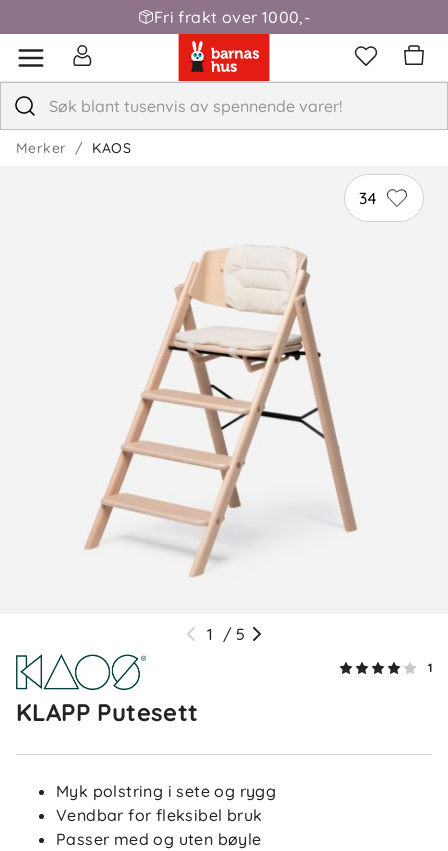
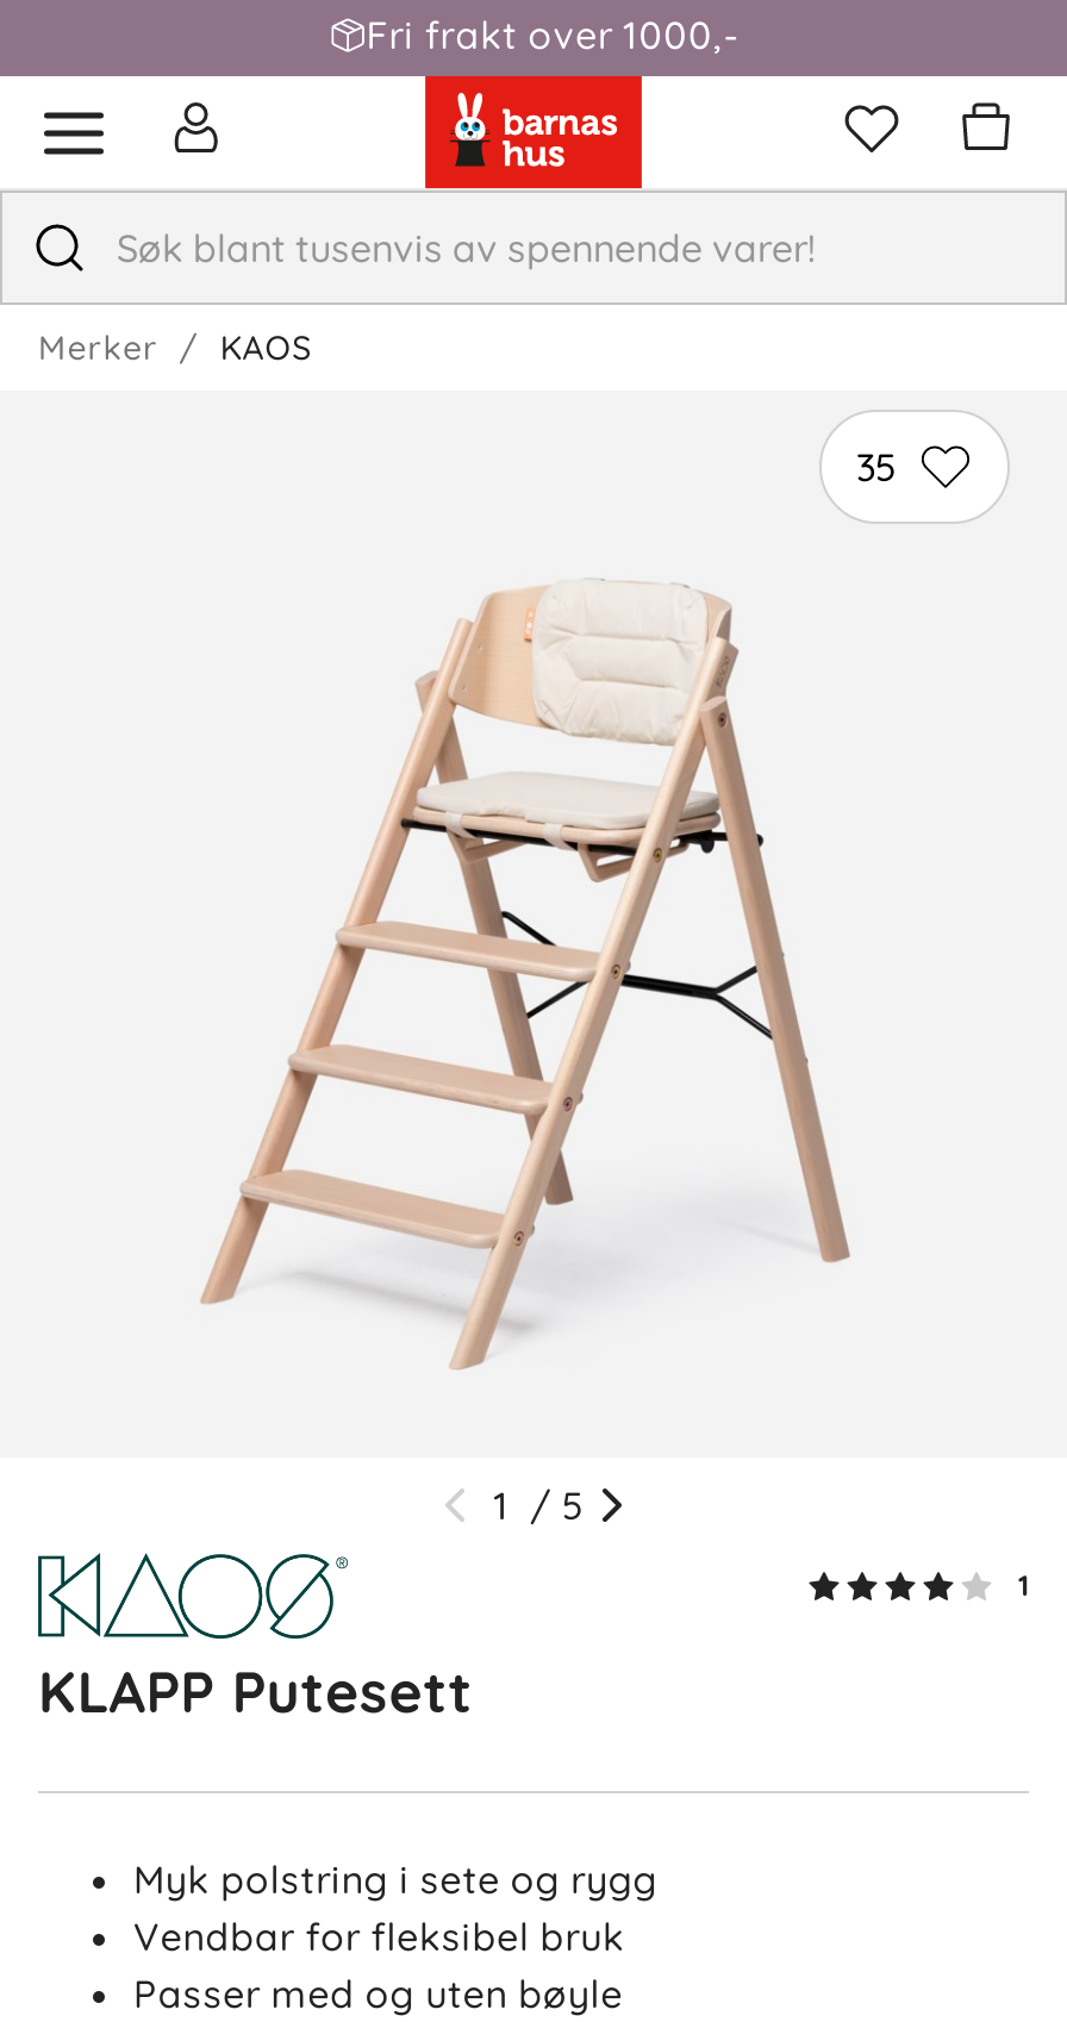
[359,188,377,208] 34 -> [856,443,897,491] 35

